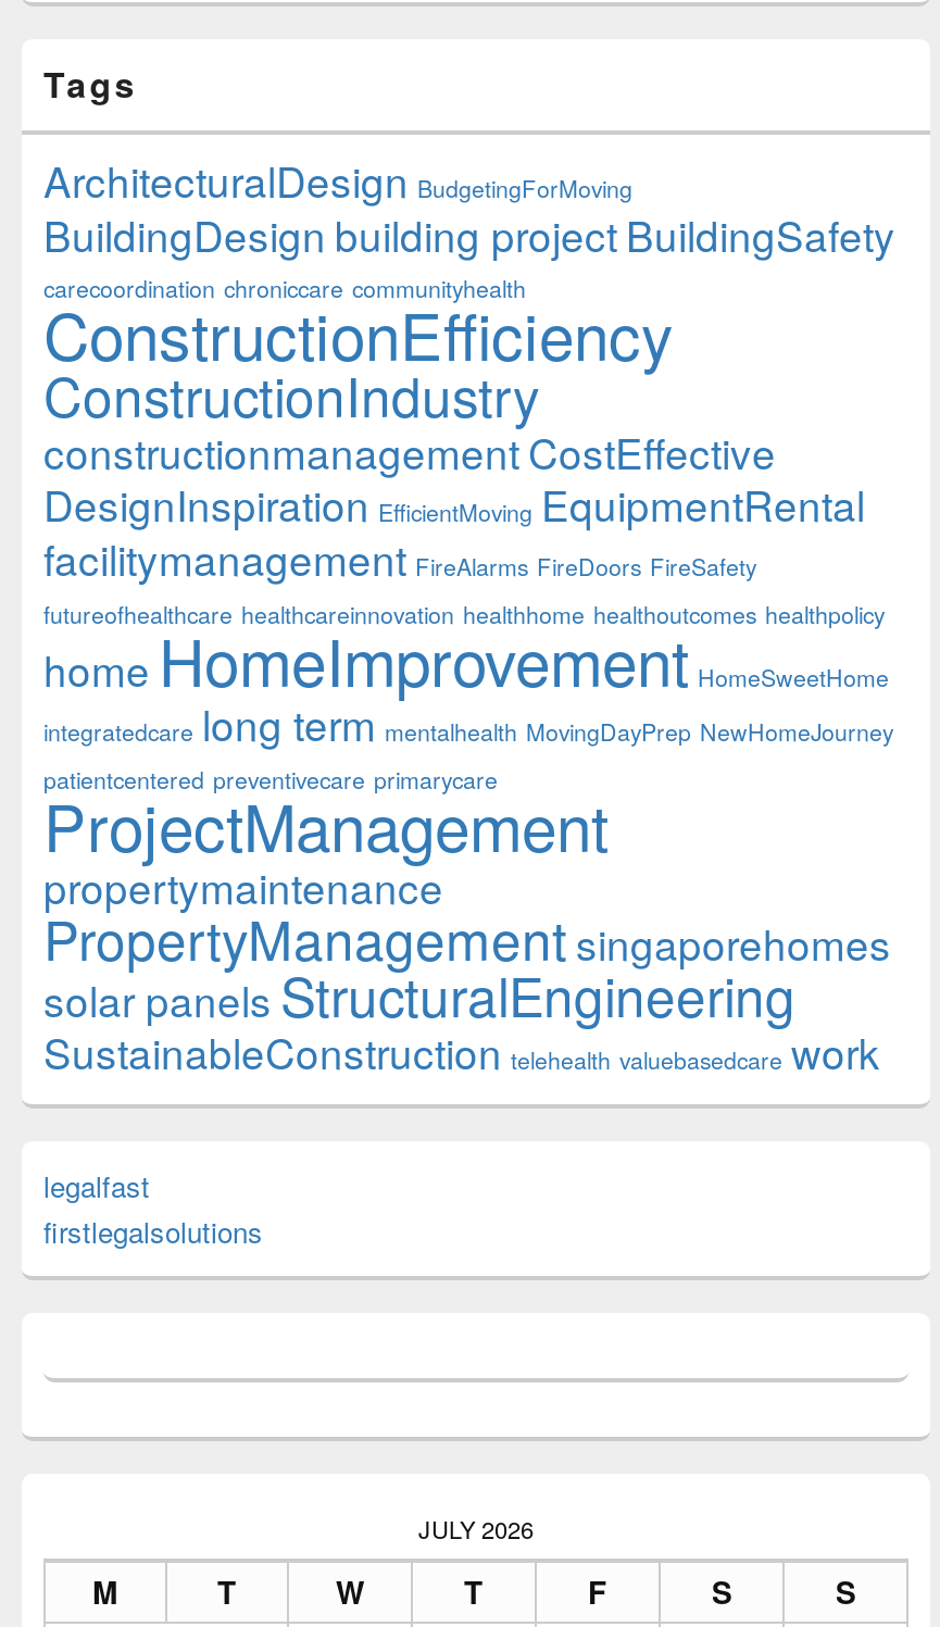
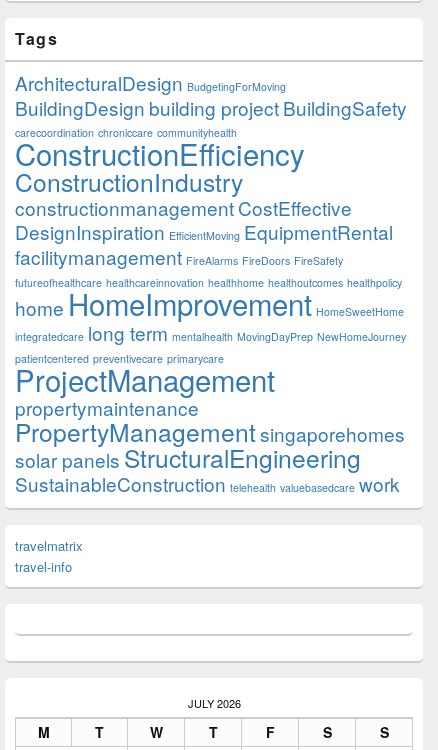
[43,1164,263,1251] legalfast | firstlegalsolutions -> [15,535,83,575] travelmatrix | travel-info

